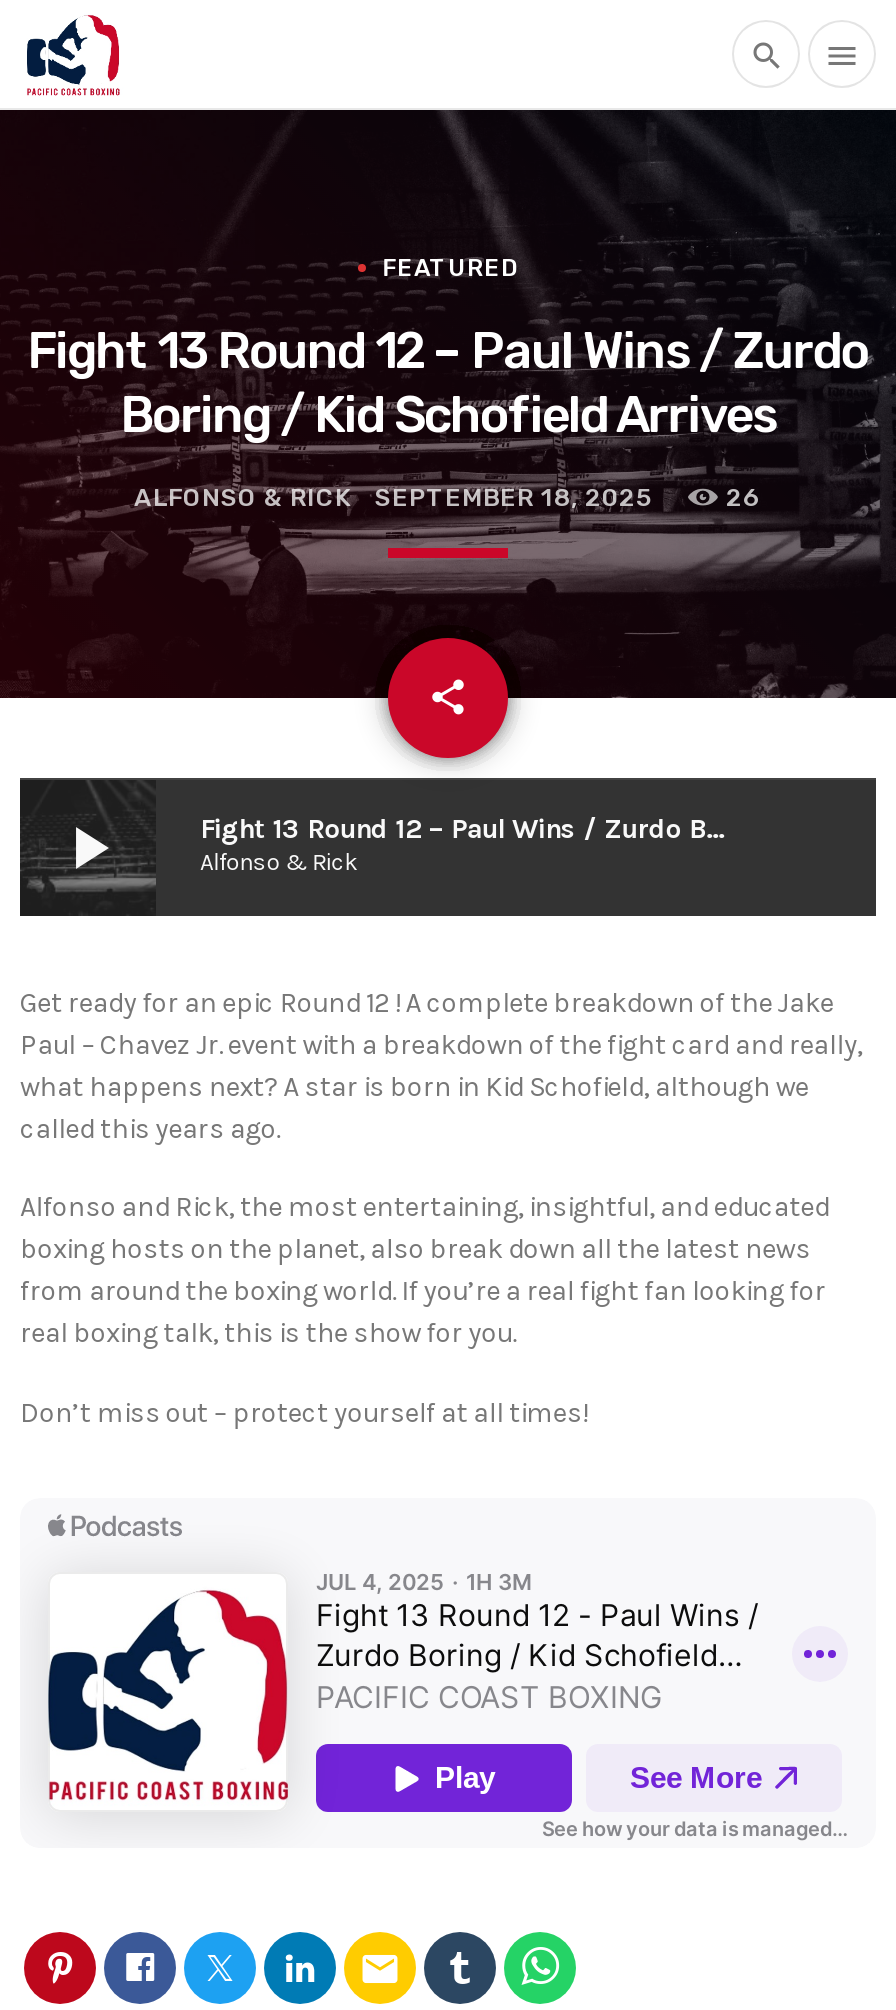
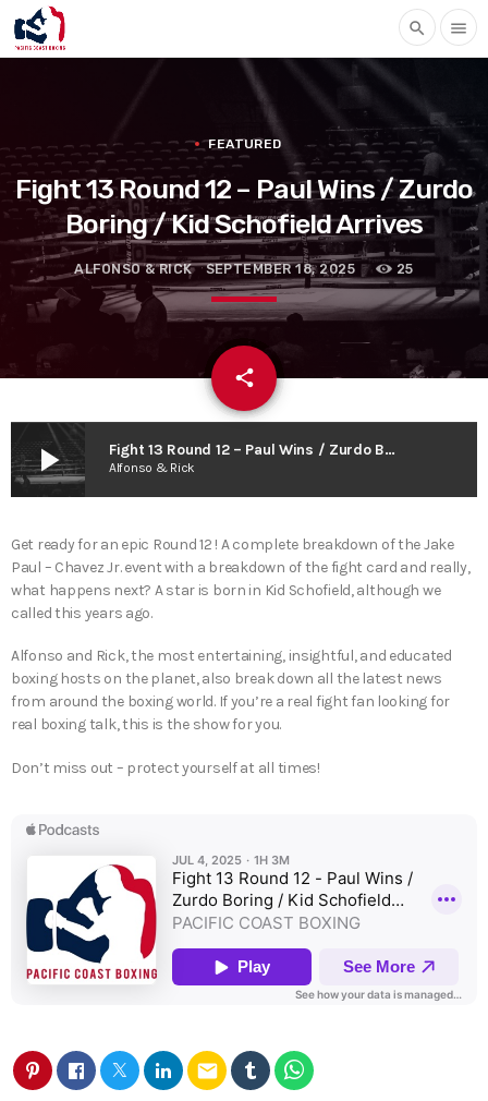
[719,481,762,511] 26 -> [393,260,414,276] 25

